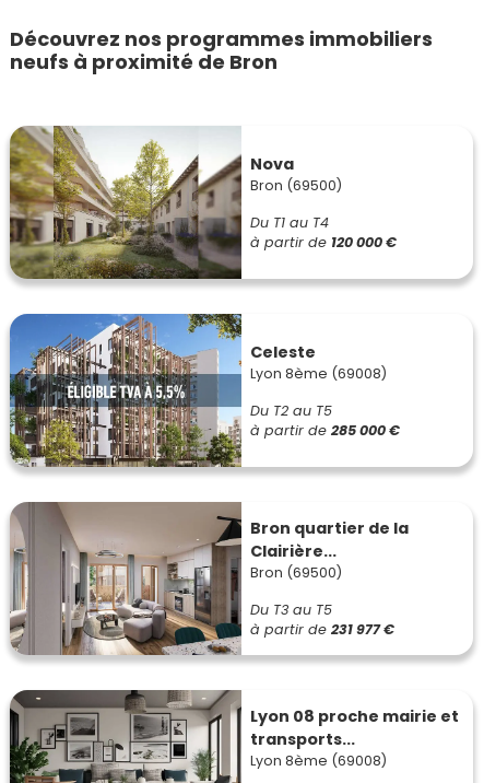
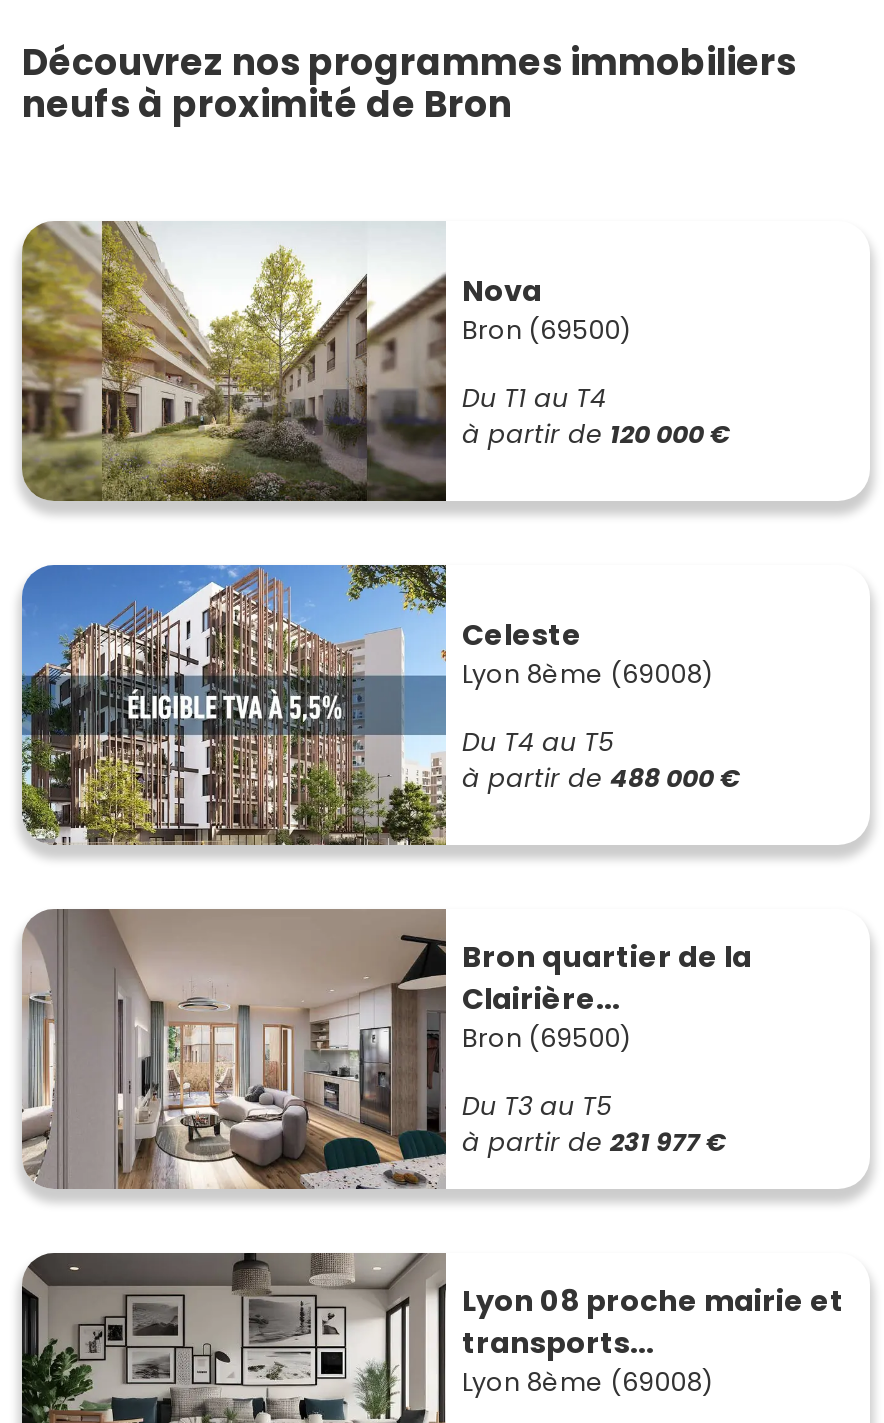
[250,401,332,419] Du T2 au T5 -> [462,724,614,758] Du T4 au T5
[250,420,400,439] à partir de 285 000 € -> [462,760,740,794] à partir de 488 000 €

